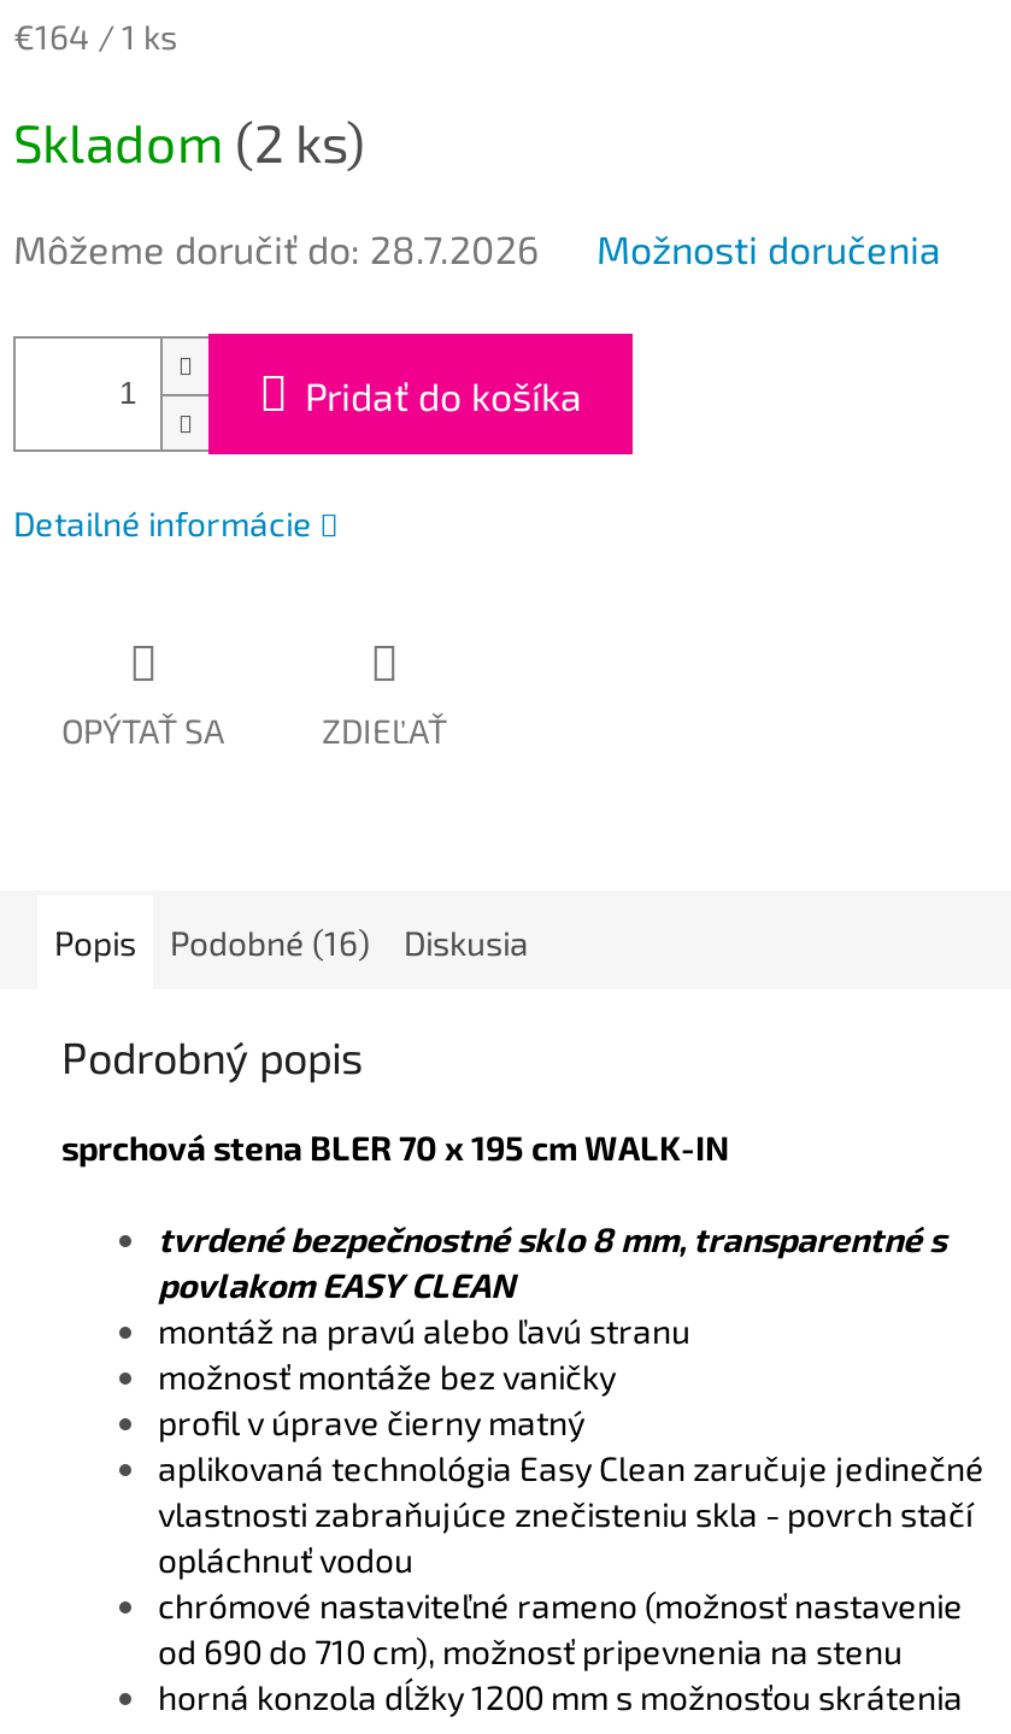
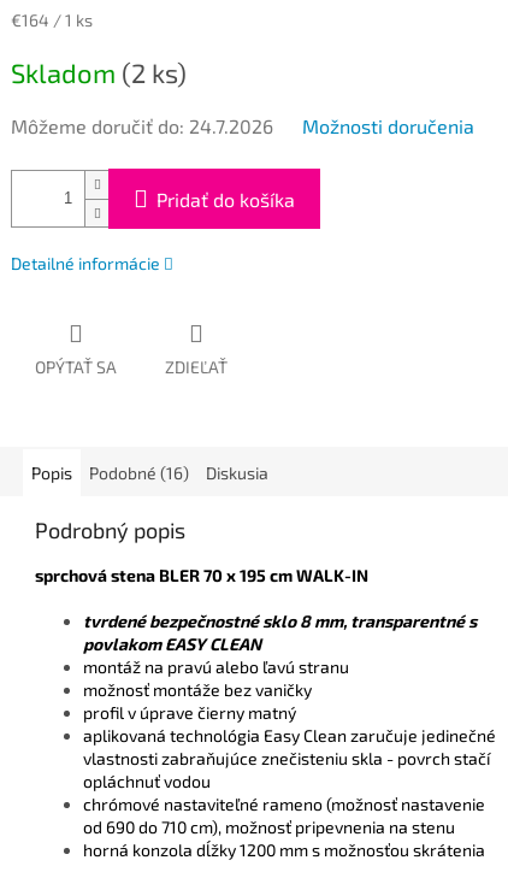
[13,225,539,270] Môžeme doručiť do: 28.7.2026 -> [11,114,273,137] Môžeme doručiť do: 24.7.2026

